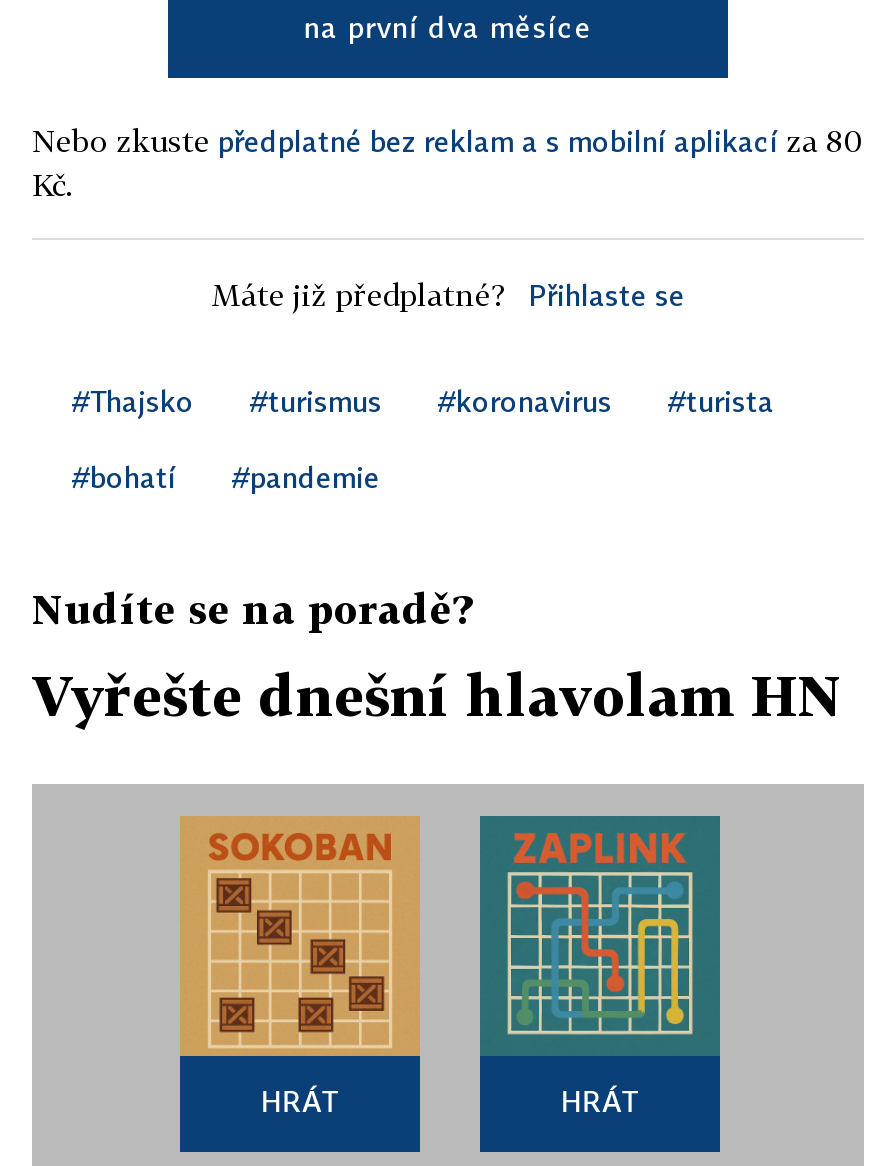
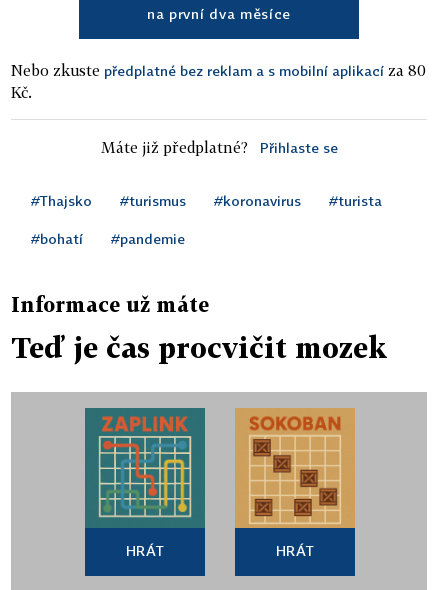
[32,584,472,632] Nudíte se na poradě? -> [11,292,209,316] Informace už máte
[32,662,842,728] Vyřešte dnešní hlavolam HN -> [11,331,387,364] Teď je čas procvičit mozek
[180,816,420,1058] [image] -> [84,407,206,528] [image]
[478,814,722,1056] [image] -> [235,408,355,529] [image]

